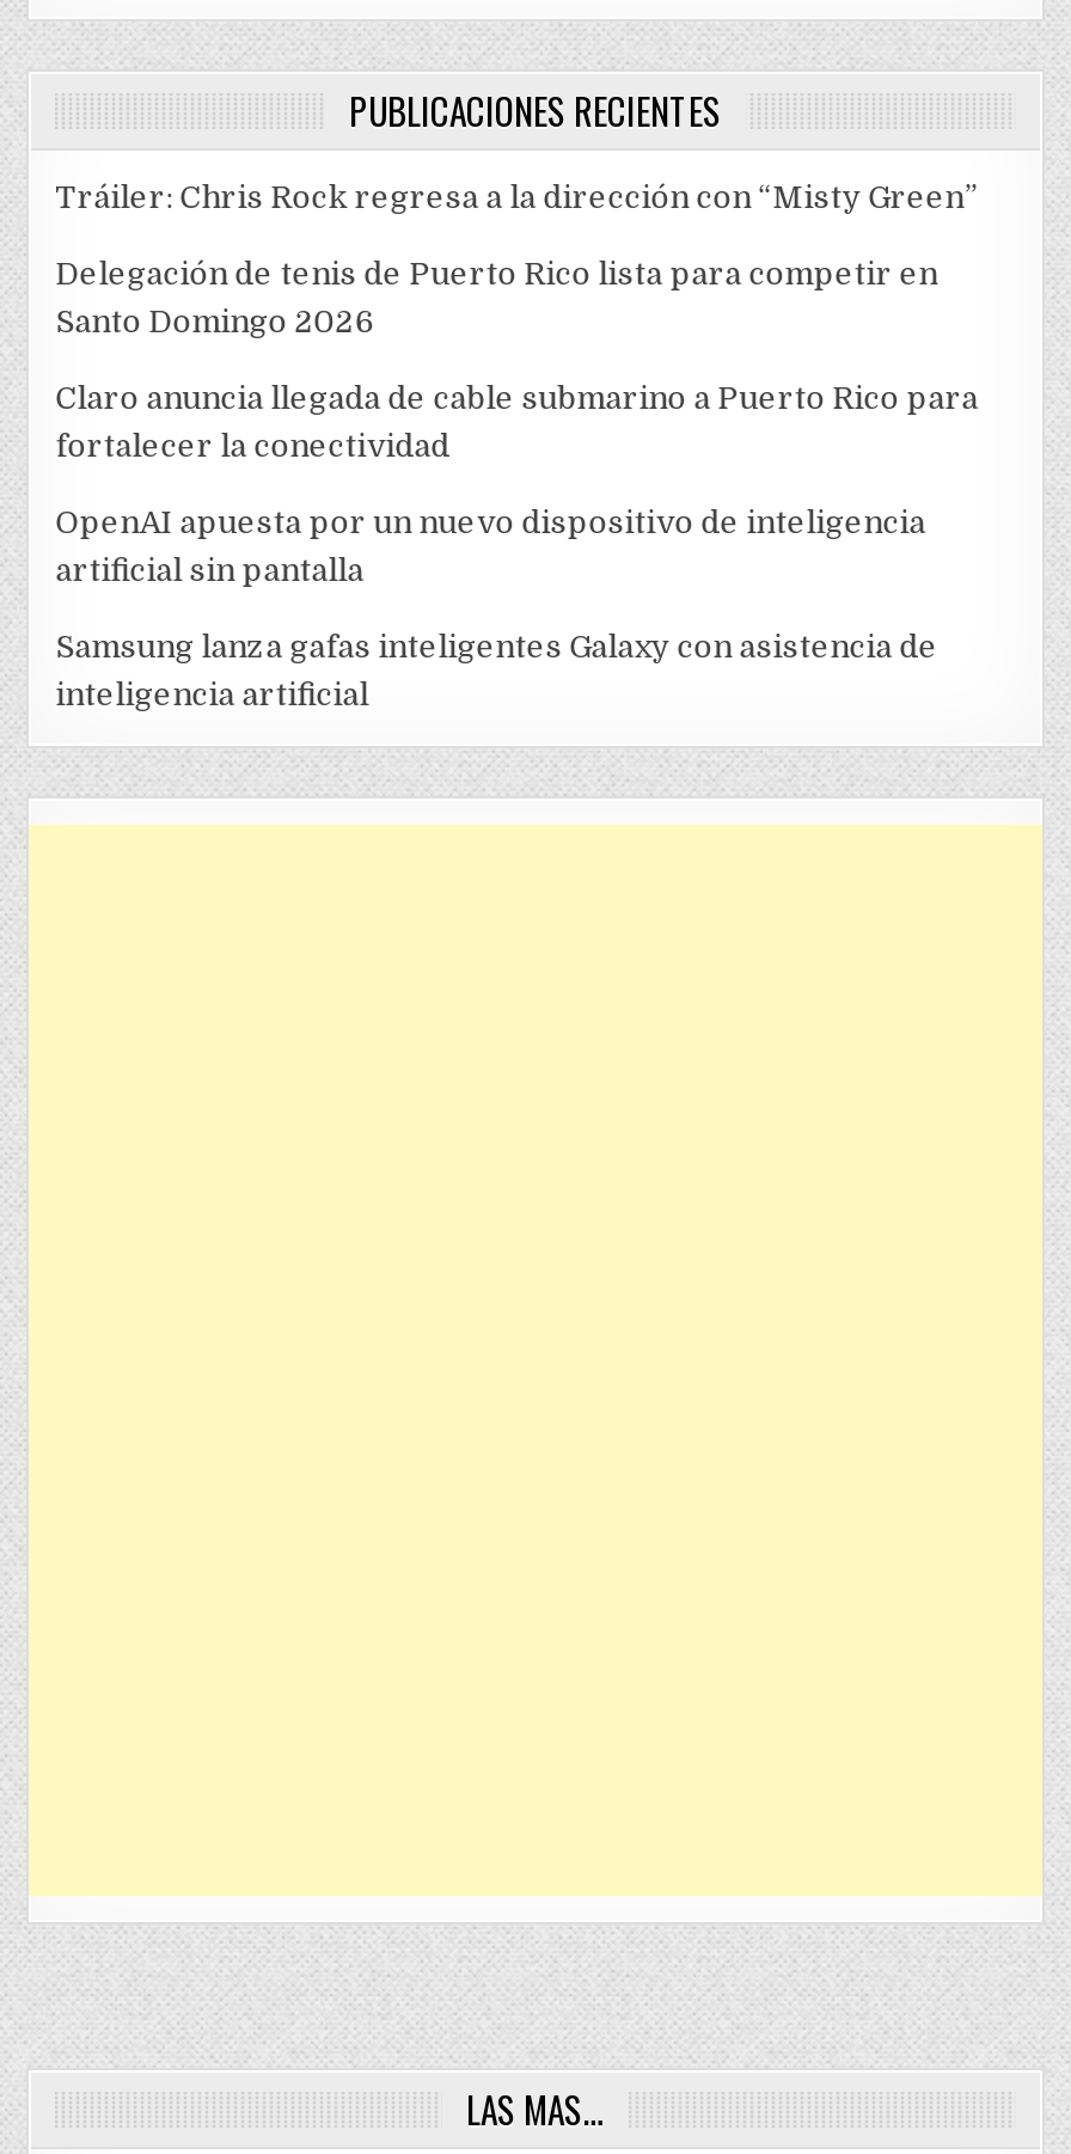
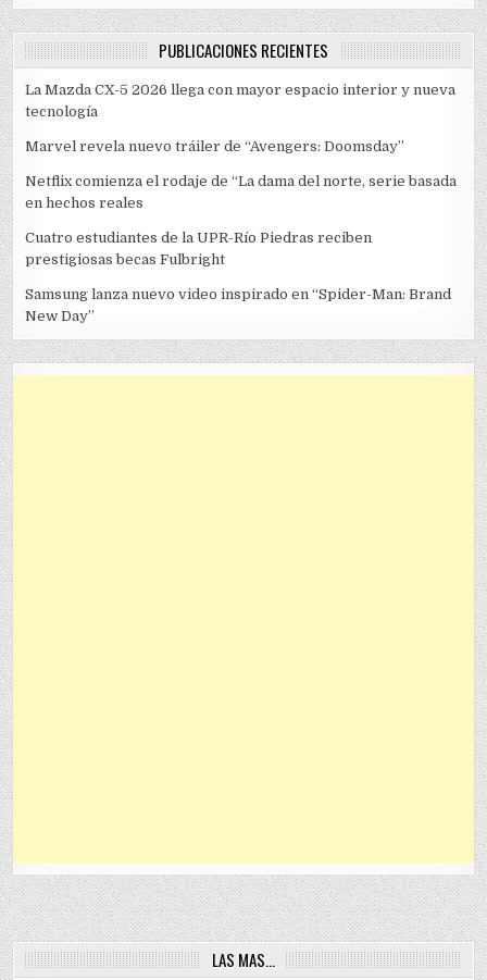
[55,179,978,215] Tráiler: Chris Rock regresa a la dirección con “Misty Green” -> [25,81,456,119] La Mazda CX-5 2026 llega con mayor espacio interior y nueva | tecnología
[55,255,938,339] Delegación de tenis de Puerto Rico lista para competir en | Santo Domingo 2026 -> [25,138,405,154] Marvel revela nuevo tráiler de “Avengers: Doomsday”
[55,380,978,463] Claro anuncia llegada de cable submarino a Puerto Rico para | fortalecer la conectividad -> [25,173,457,211] Netflix comienza el rodaje de “La dama del norte, serie basada | en hechos reales
[55,504,926,588] OpenAI apuesta por un nuevo dispositivo de inteligencia | artificial sin pantalla -> [25,229,372,267] Cuatro estudiantes de la UPR-Río Piedras reciben | prestigiosas becas Fulbright
[55,628,938,712] Samsung lanza gafas inteligentes Galaxy con asistencia de | inteligencia artificial -> [25,286,451,324] Samsung lanza nuevo video inspirado en “Spider-Man: Brand | New Day”

